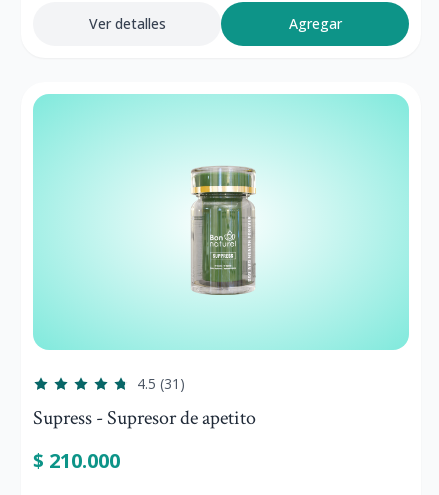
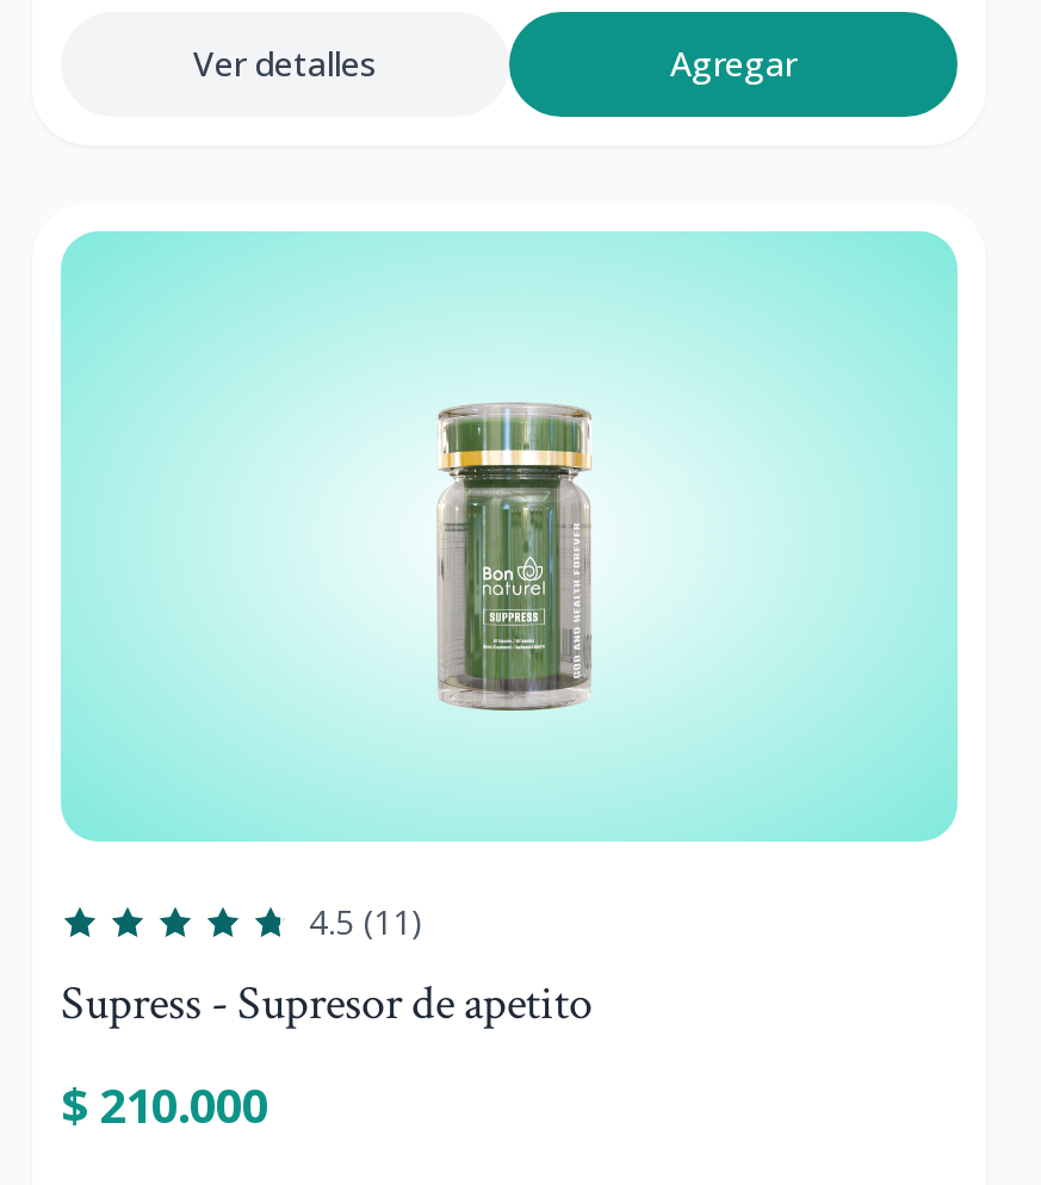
[137,374,185,393] 4.5 (31) -> [309,899,423,944] 4.5 (11)

